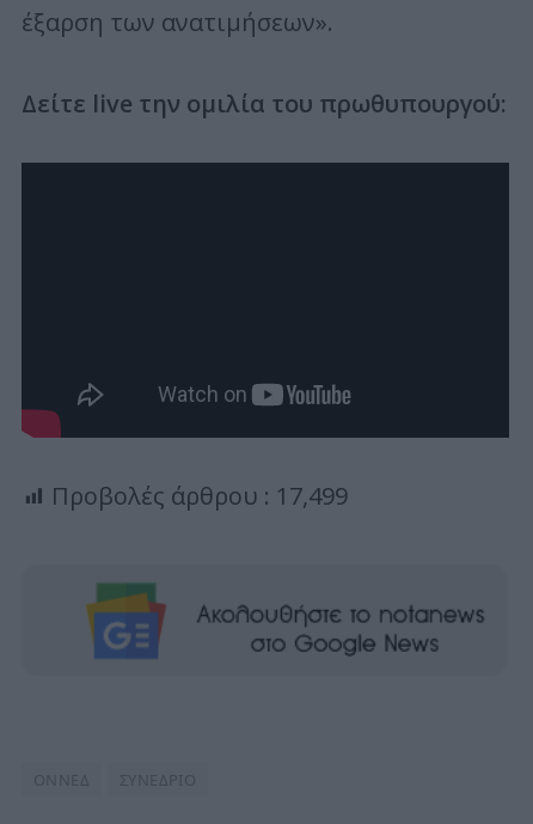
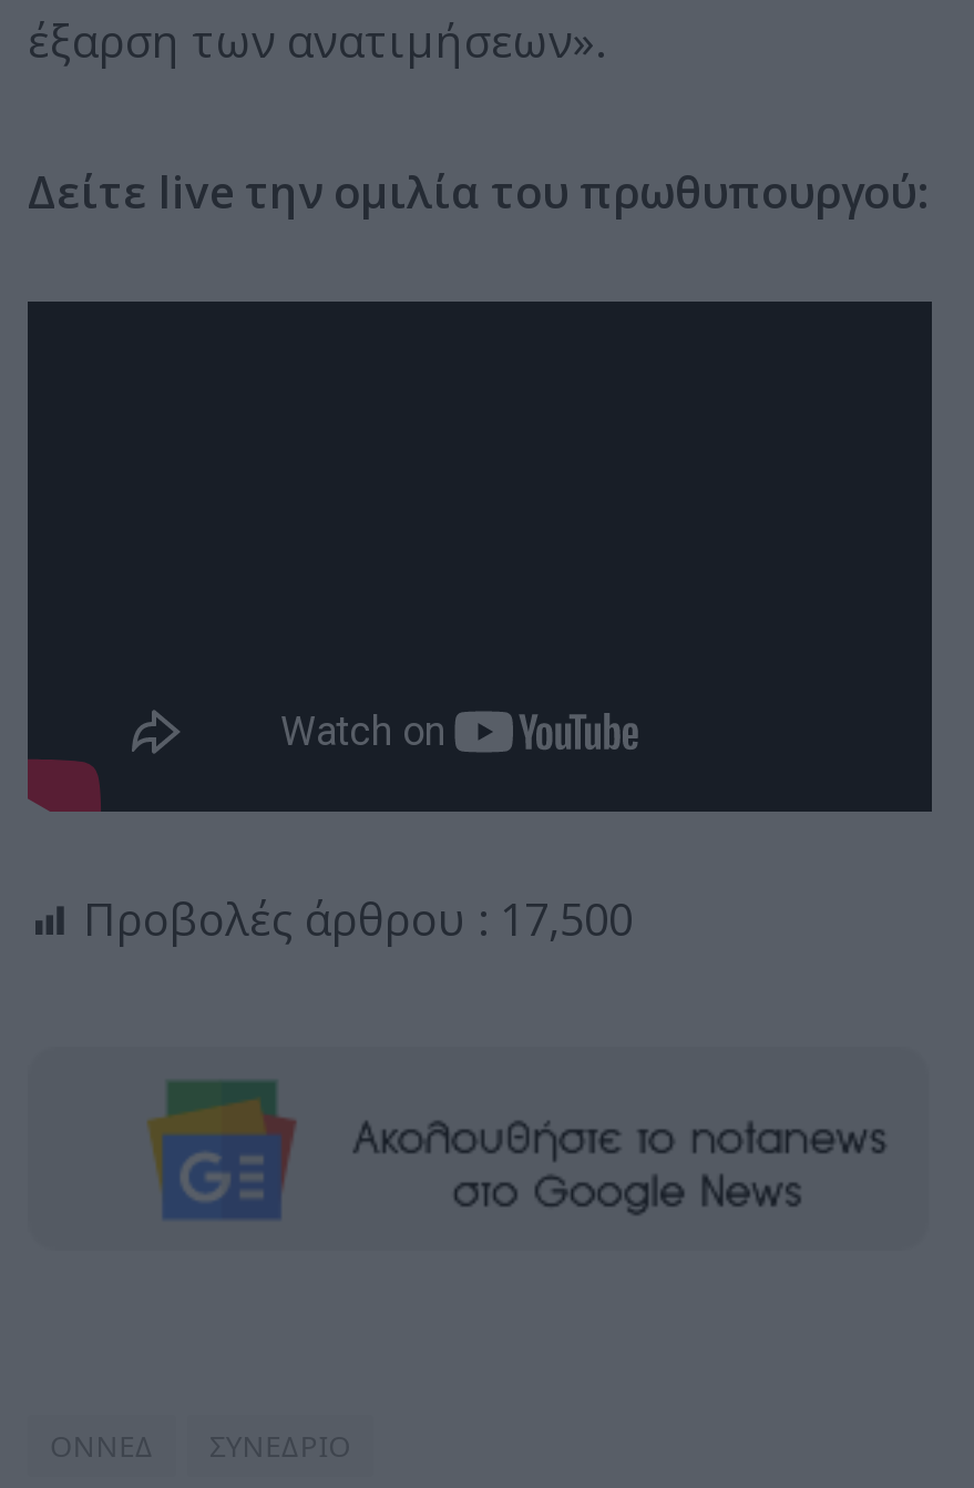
[51,480,348,512] Προβολές άρθρου : 17,499 -> [83,890,633,950] Προβολές άρθρου : 17,500

